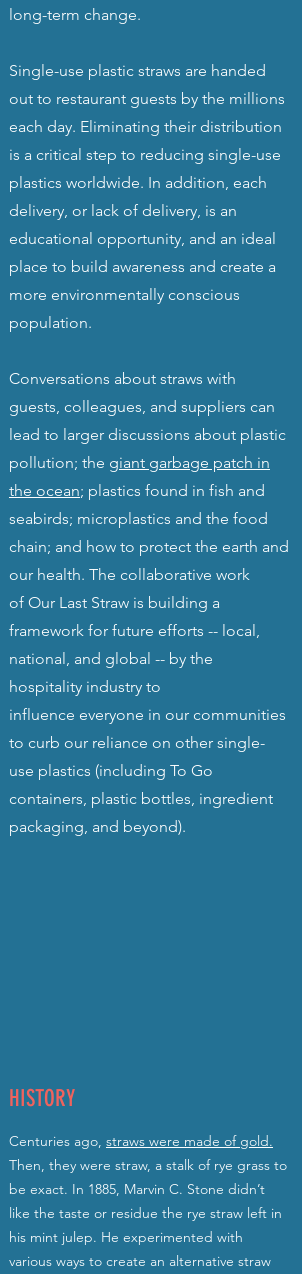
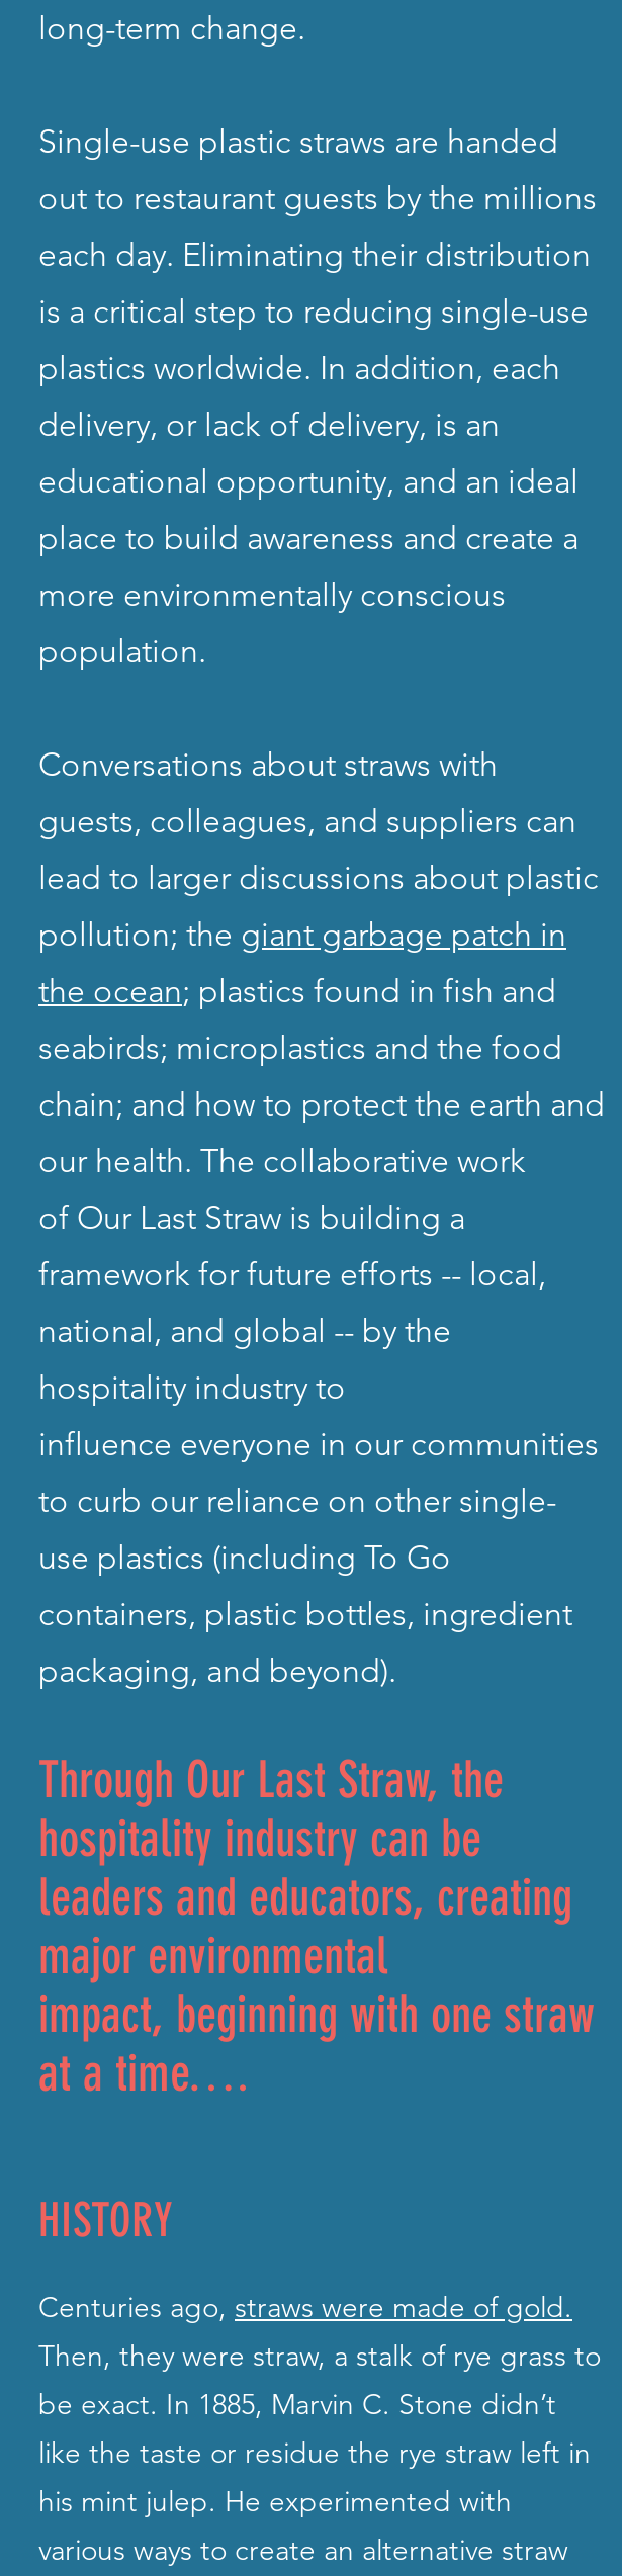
none -> [38,1751,595,2103] Through Our Last Straw, the | hospitality industry can be | leaders and educators, creating | major environmental | impact, beginning with one straw | at a time….

